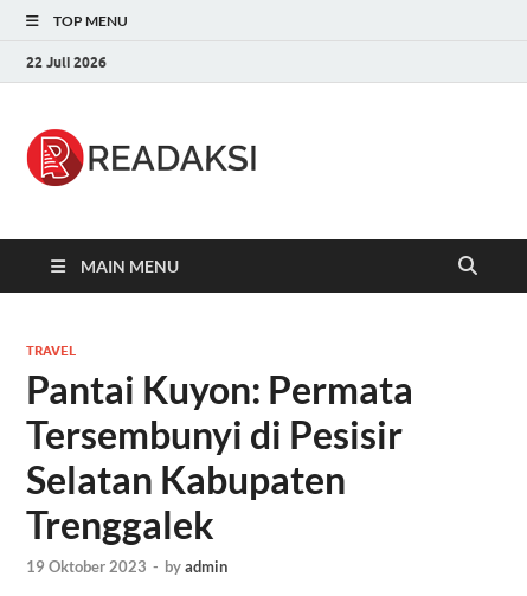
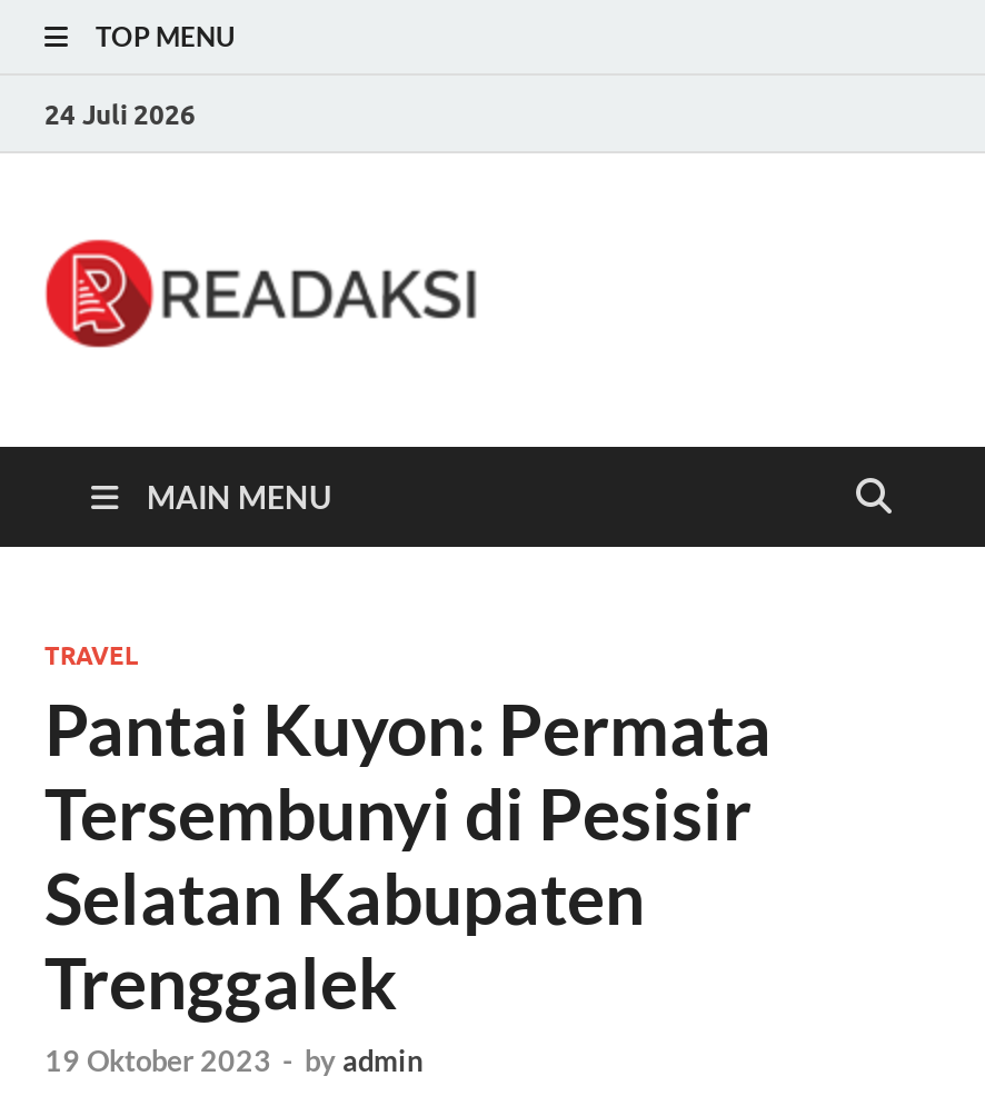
[26,53,107,71] 22 Juli 2026 -> [44,97,196,130] 24 Juli 2026

